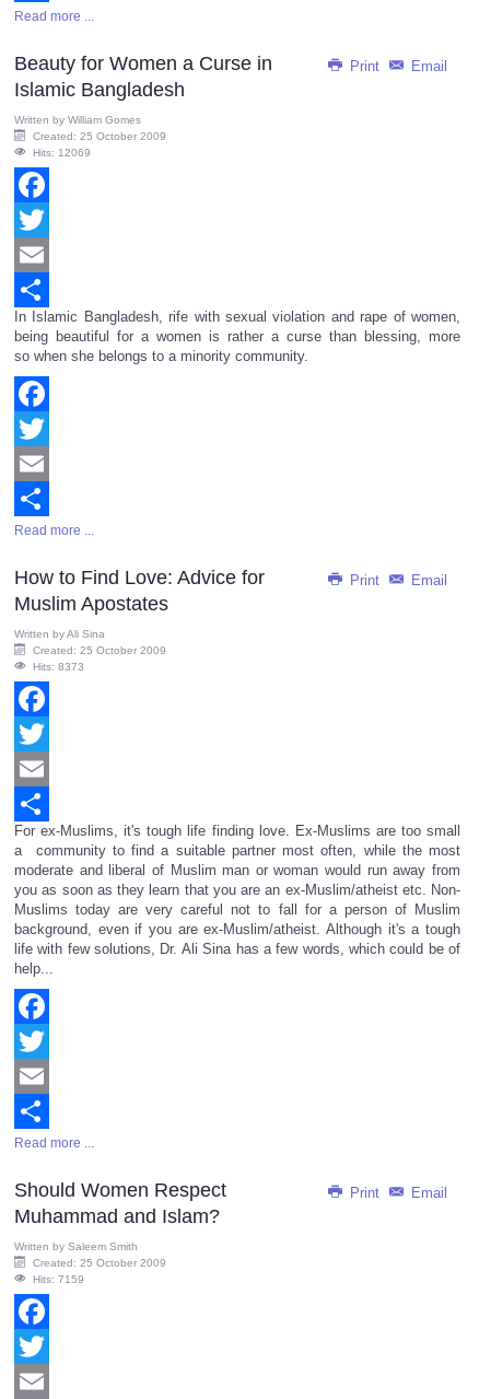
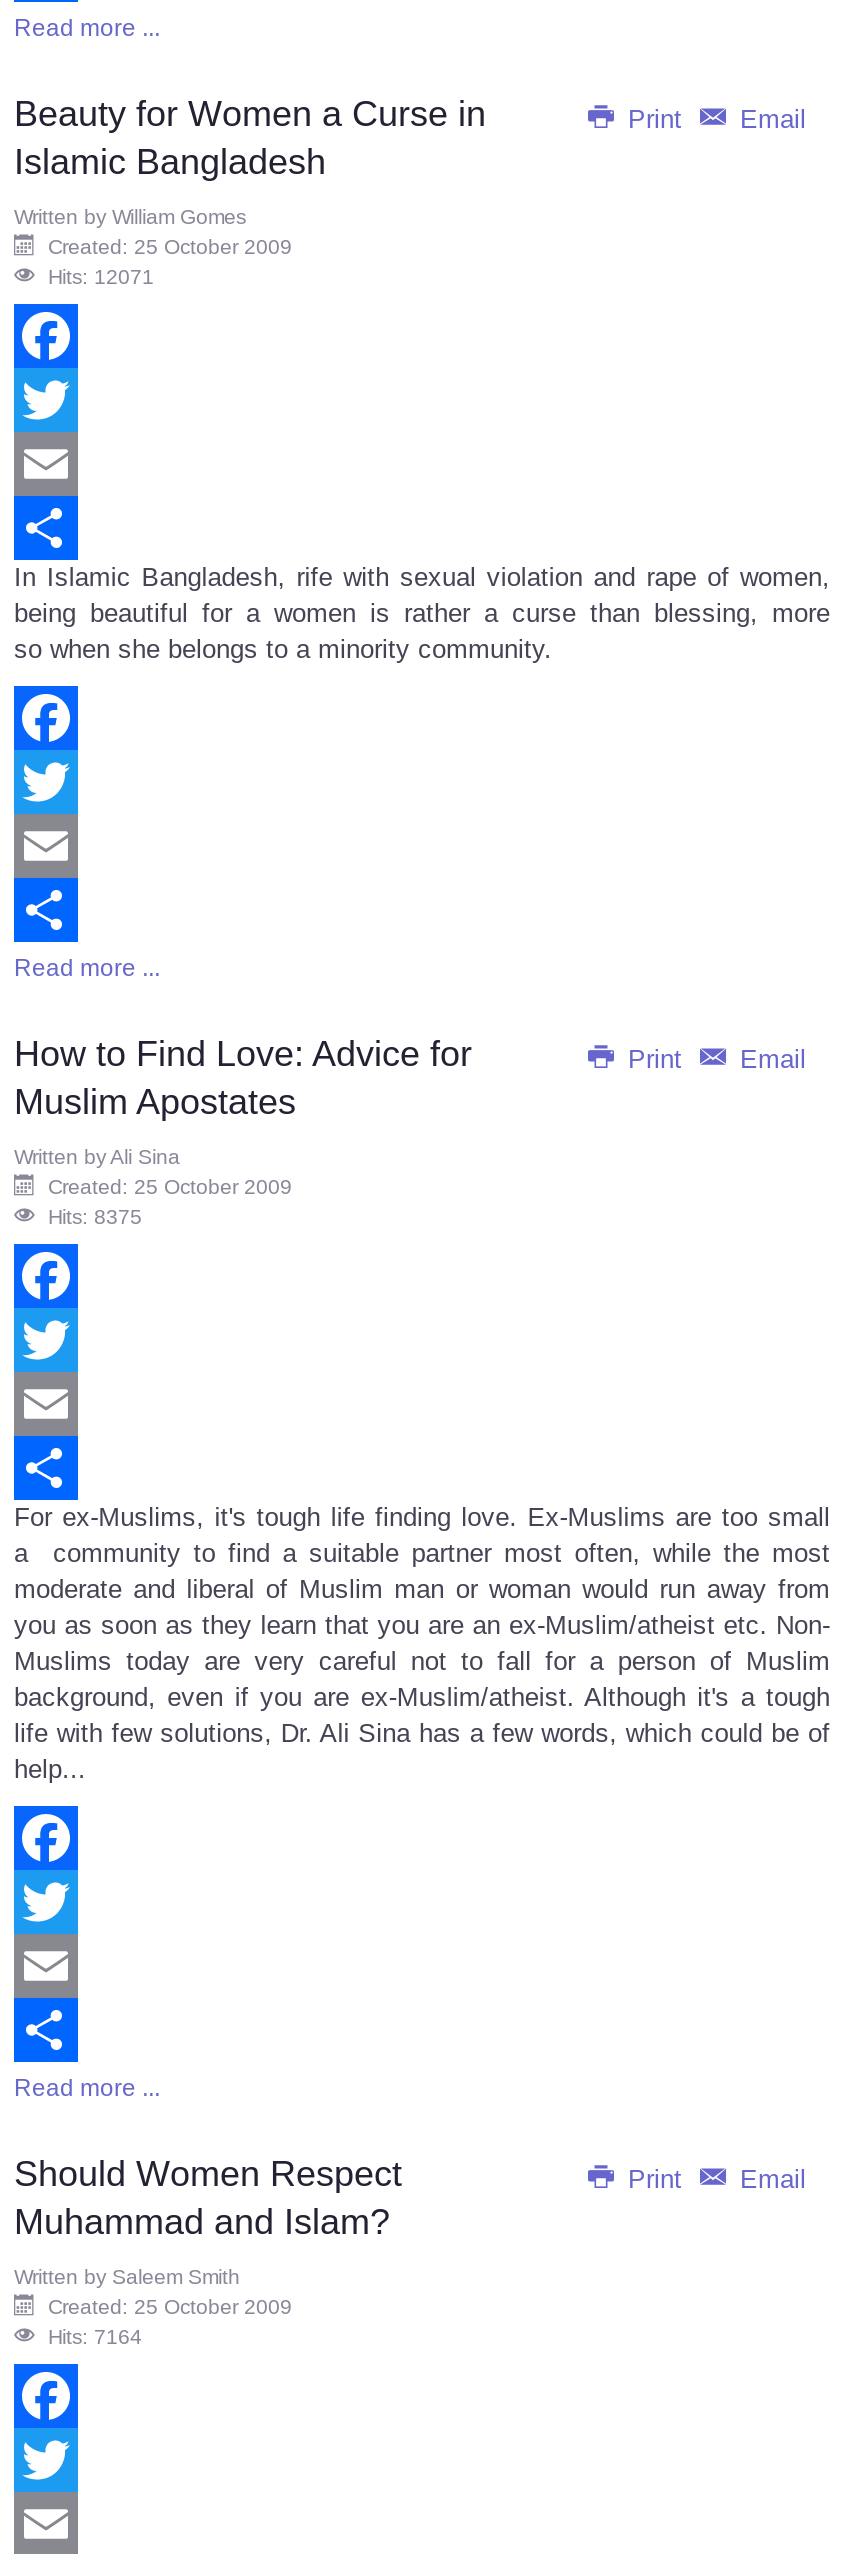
[33,147,91,159] Hits: 12069 -> [48,266,154,288] Hits: 12071
[33,661,84,673] Hits: 8373 -> [48,1206,142,1228] Hits: 8375
[33,1273,84,1285] Hits: 7159 -> [48,2326,142,2348] Hits: 7164

